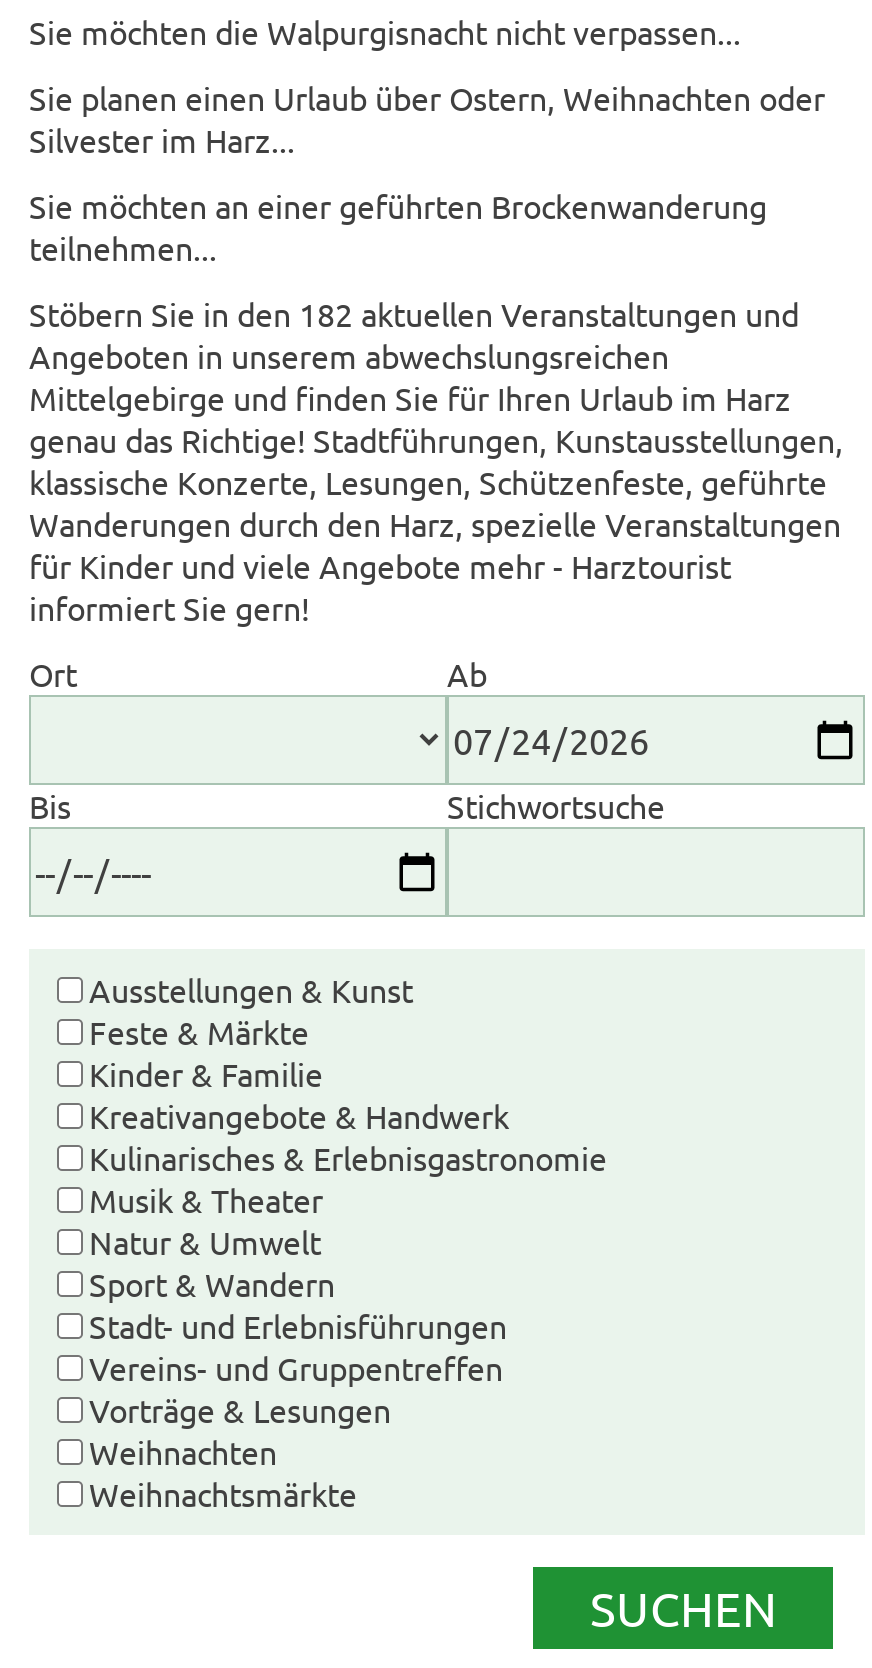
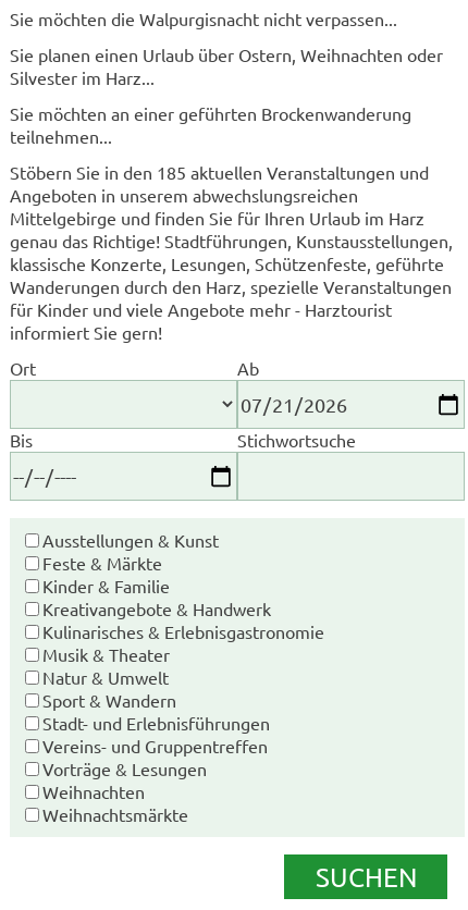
[29,294,799,334] Stöbern Sie in den 182 aktuellen Veranstaltungen und -> [10,162,429,183] Stöbern Sie in den 185 aktuellen Veranstaltungen und

